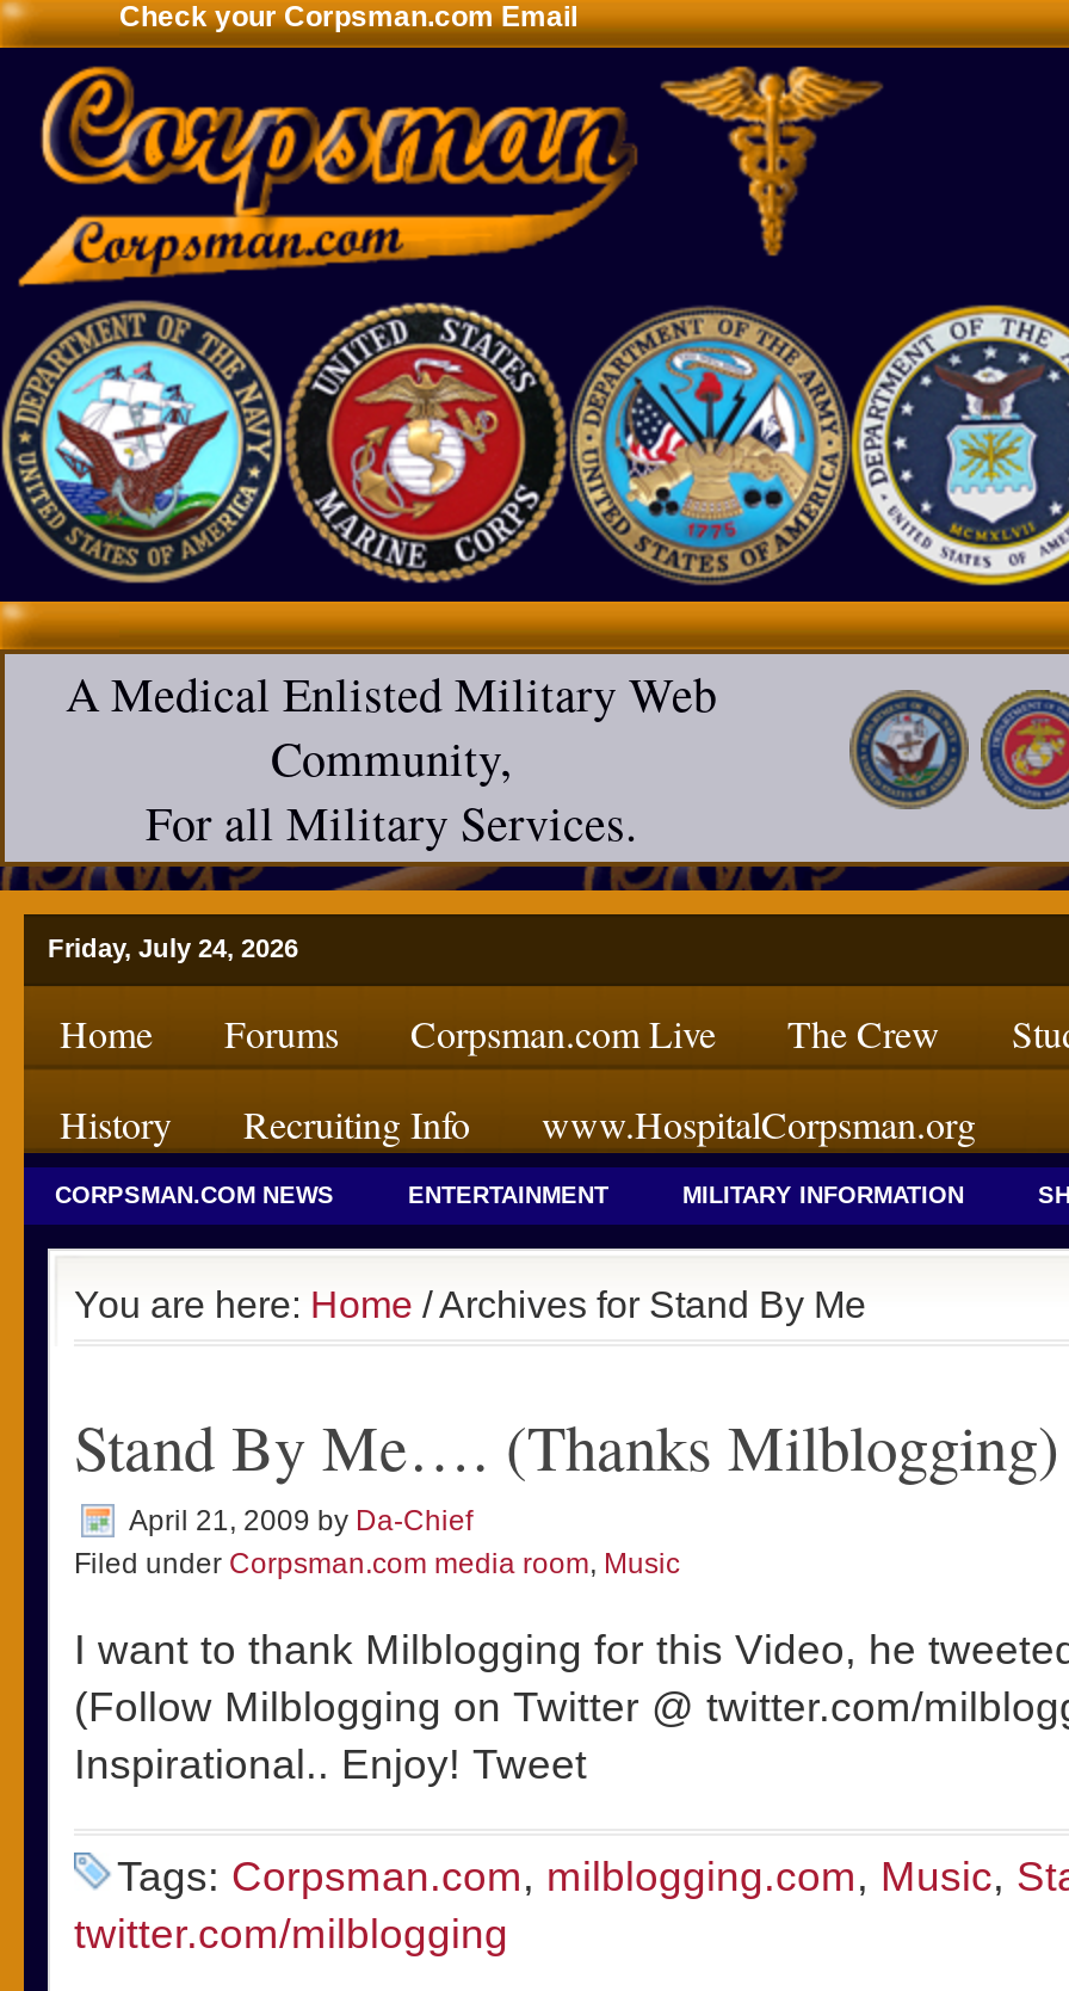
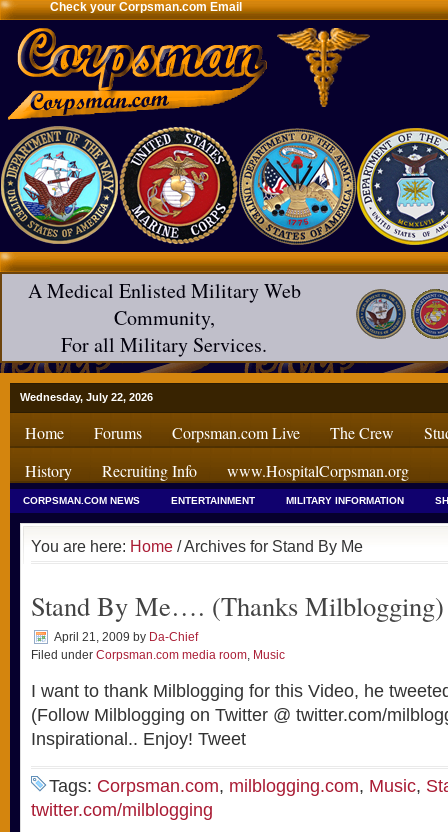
[48,933,298,962] Friday, July 24, 2026 -> [20,391,153,403] Wednesday, July 22, 2026

